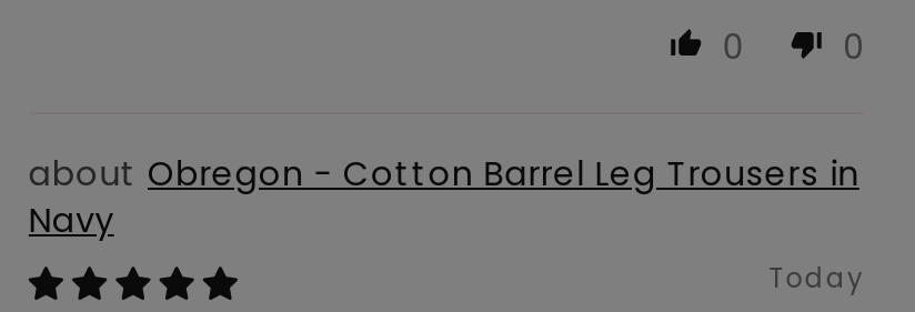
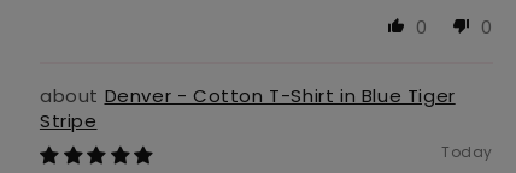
[29,150,859,243] Obregon - Cotton Barrel Leg Trousers in | Navy -> [40,83,455,133] Denver - Cotton T-Shirt in Blue Tiger | Stripe

